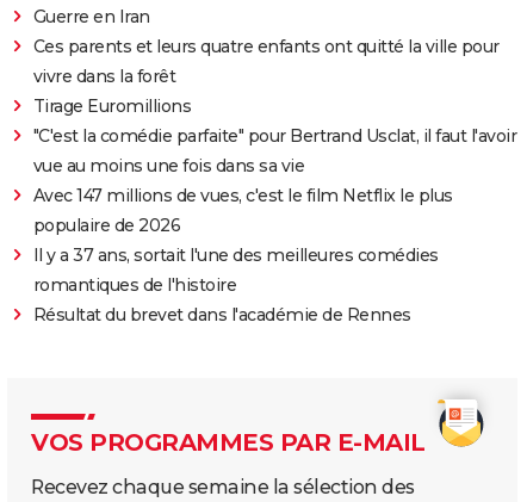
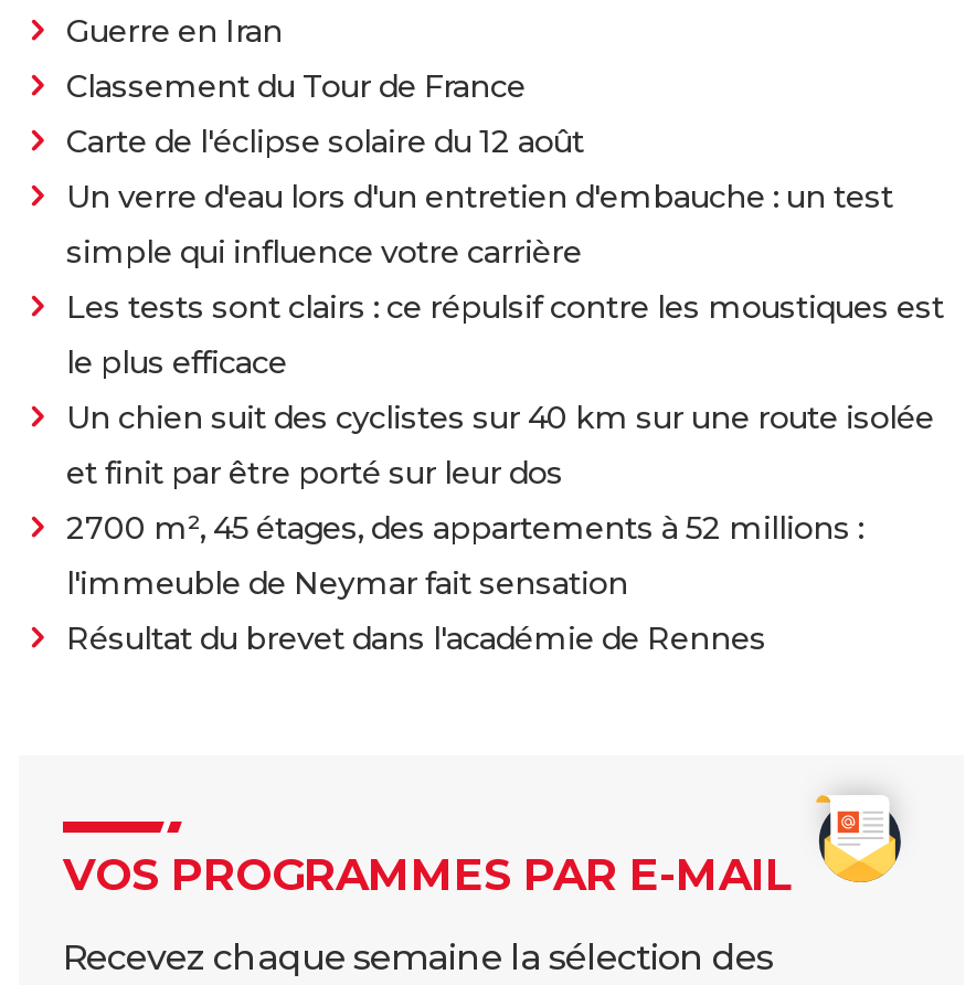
[33,36,516,296] Ces parents et leurs quatre enfants ont quitté la ville pour | vivre dans la forêt | Tirage Euromillions | "C'est la comédie parfaite" pour Bertrand Usclat, il faut l'avoir | vue au moins une fois dans sa vie | Avec 147 millions de vues, c'est le film Netflix le plus | populaire de 2026 | Il y a 37 ans, sortait l'une des meilleures comédies | romantiques de l'histoire -> [66,66,944,603] Classement du Tour de France | Carte de l'éclipse solaire du 12 août | Un verre d'eau lors d'un entretien d'embauche : un test | simple qui influence votre carrière | Les tests sont clairs : ce répulsif contre les moustiques est | le plus efficace | Un chien suit des cyclistes sur 40 km sur une route isolée | et finit par être porté sur leur dos | 2700 m², 45 étages, des appartements à 52 millions : | l'immeuble de Neymar fait sensation

